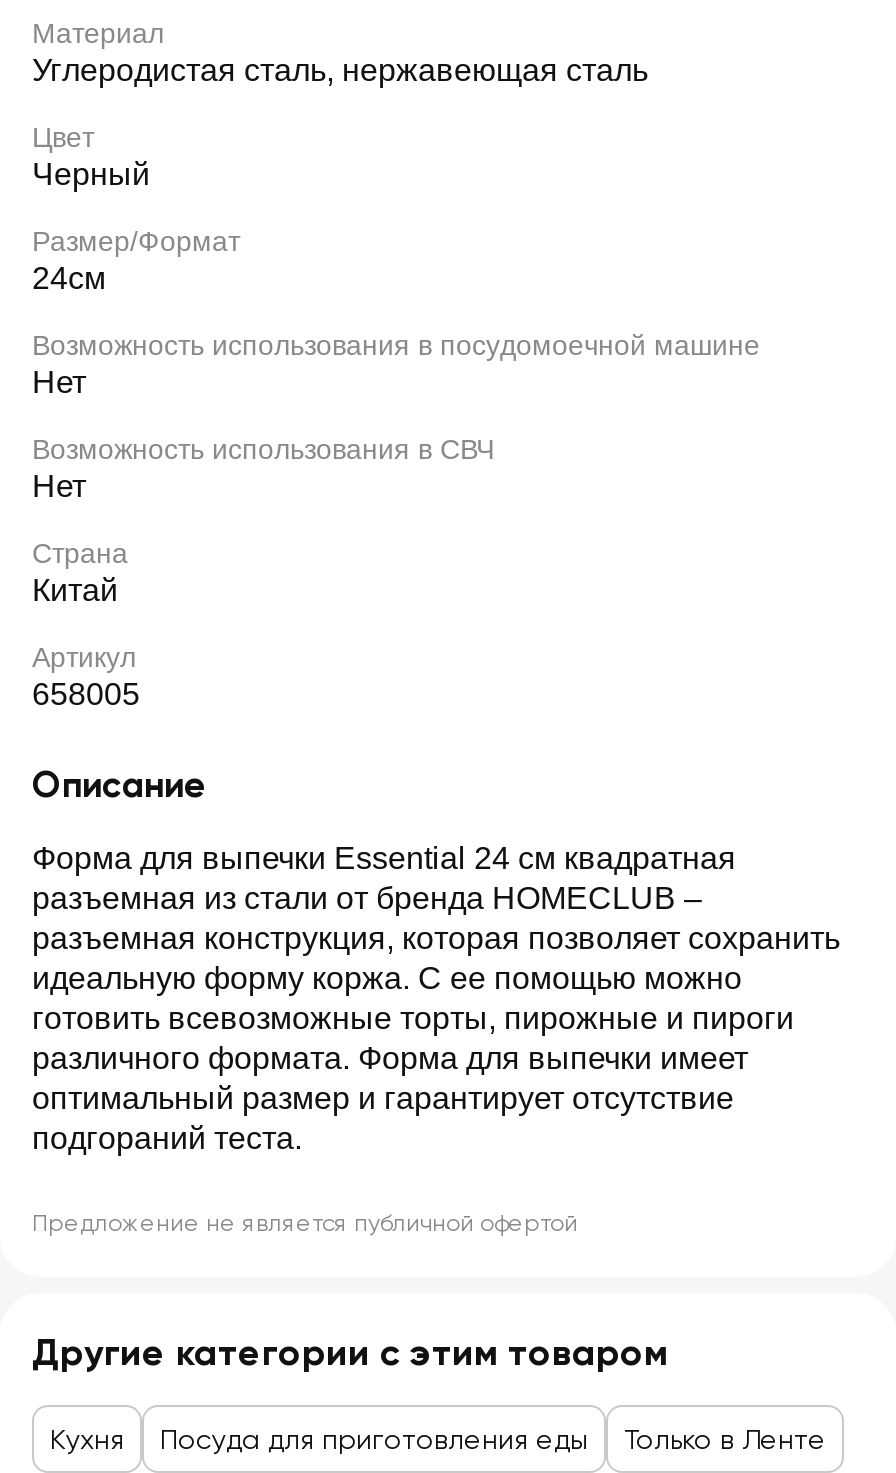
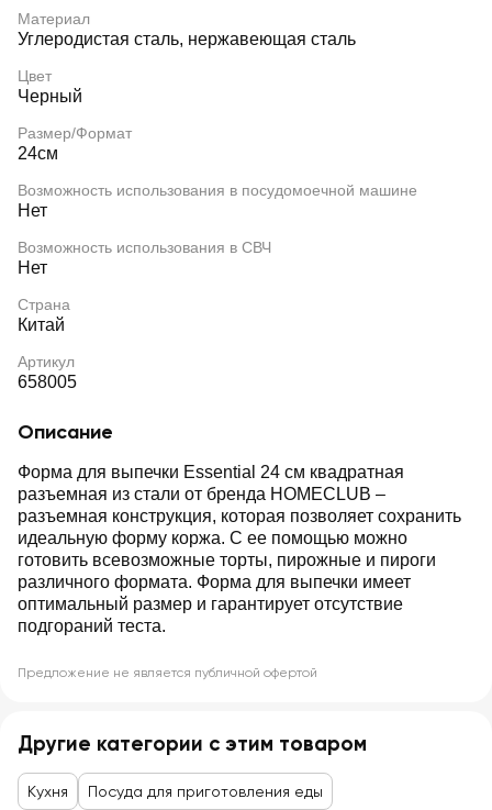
[624,1423,826,1455] Только в Ленте -> none

